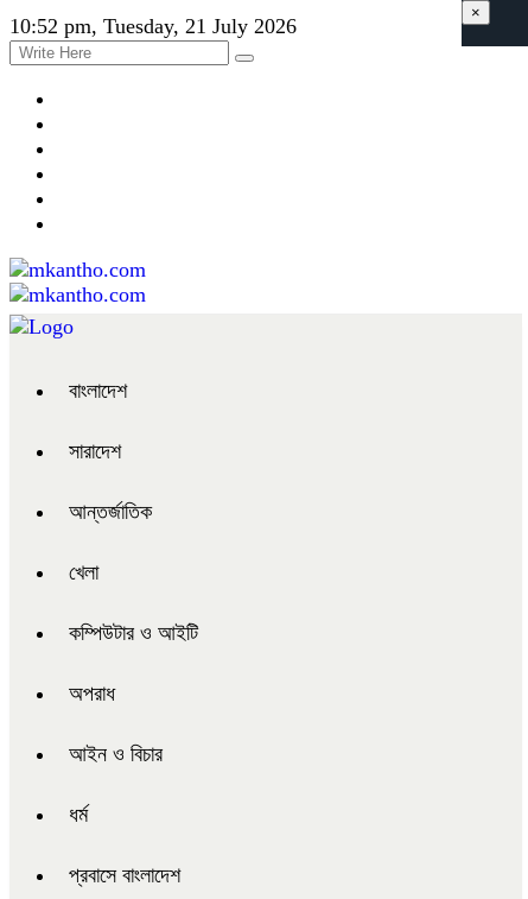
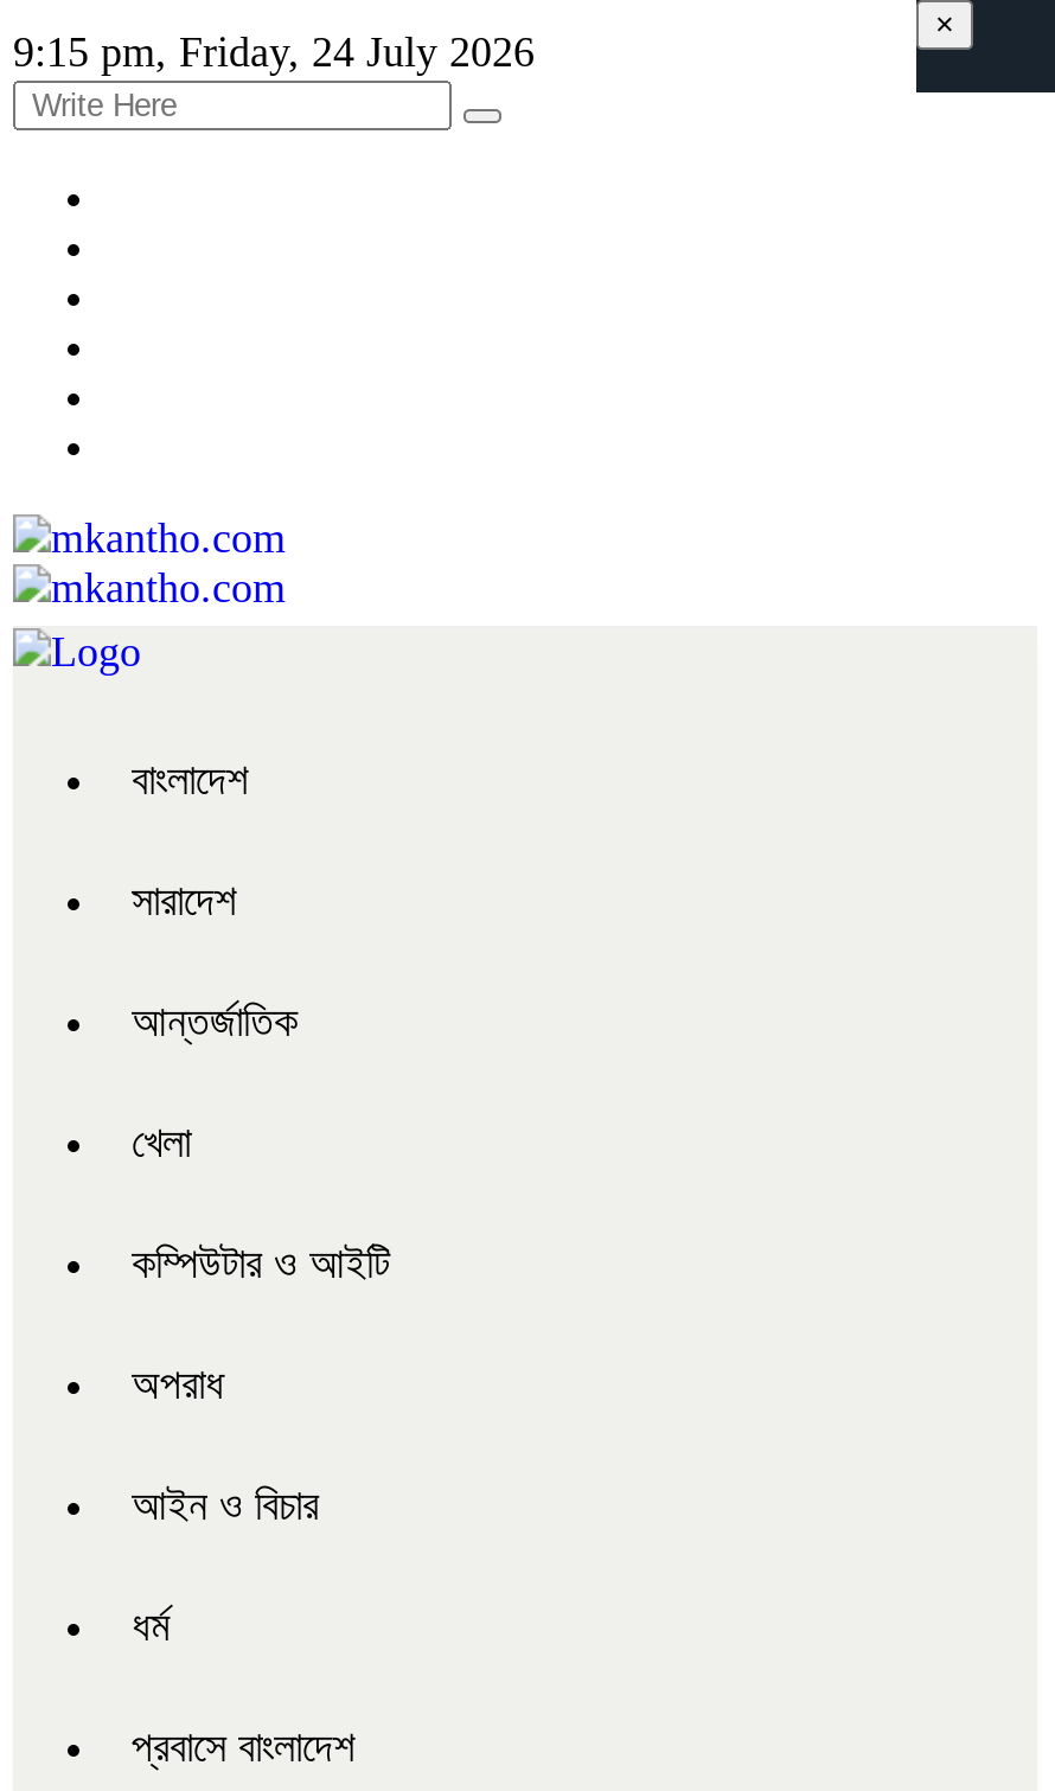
[9,14,297,38] 10:52 pm, Tuesday, 21 July 2026 -> [13,28,535,76] 9:15 pm, Friday, 24 July 2026

